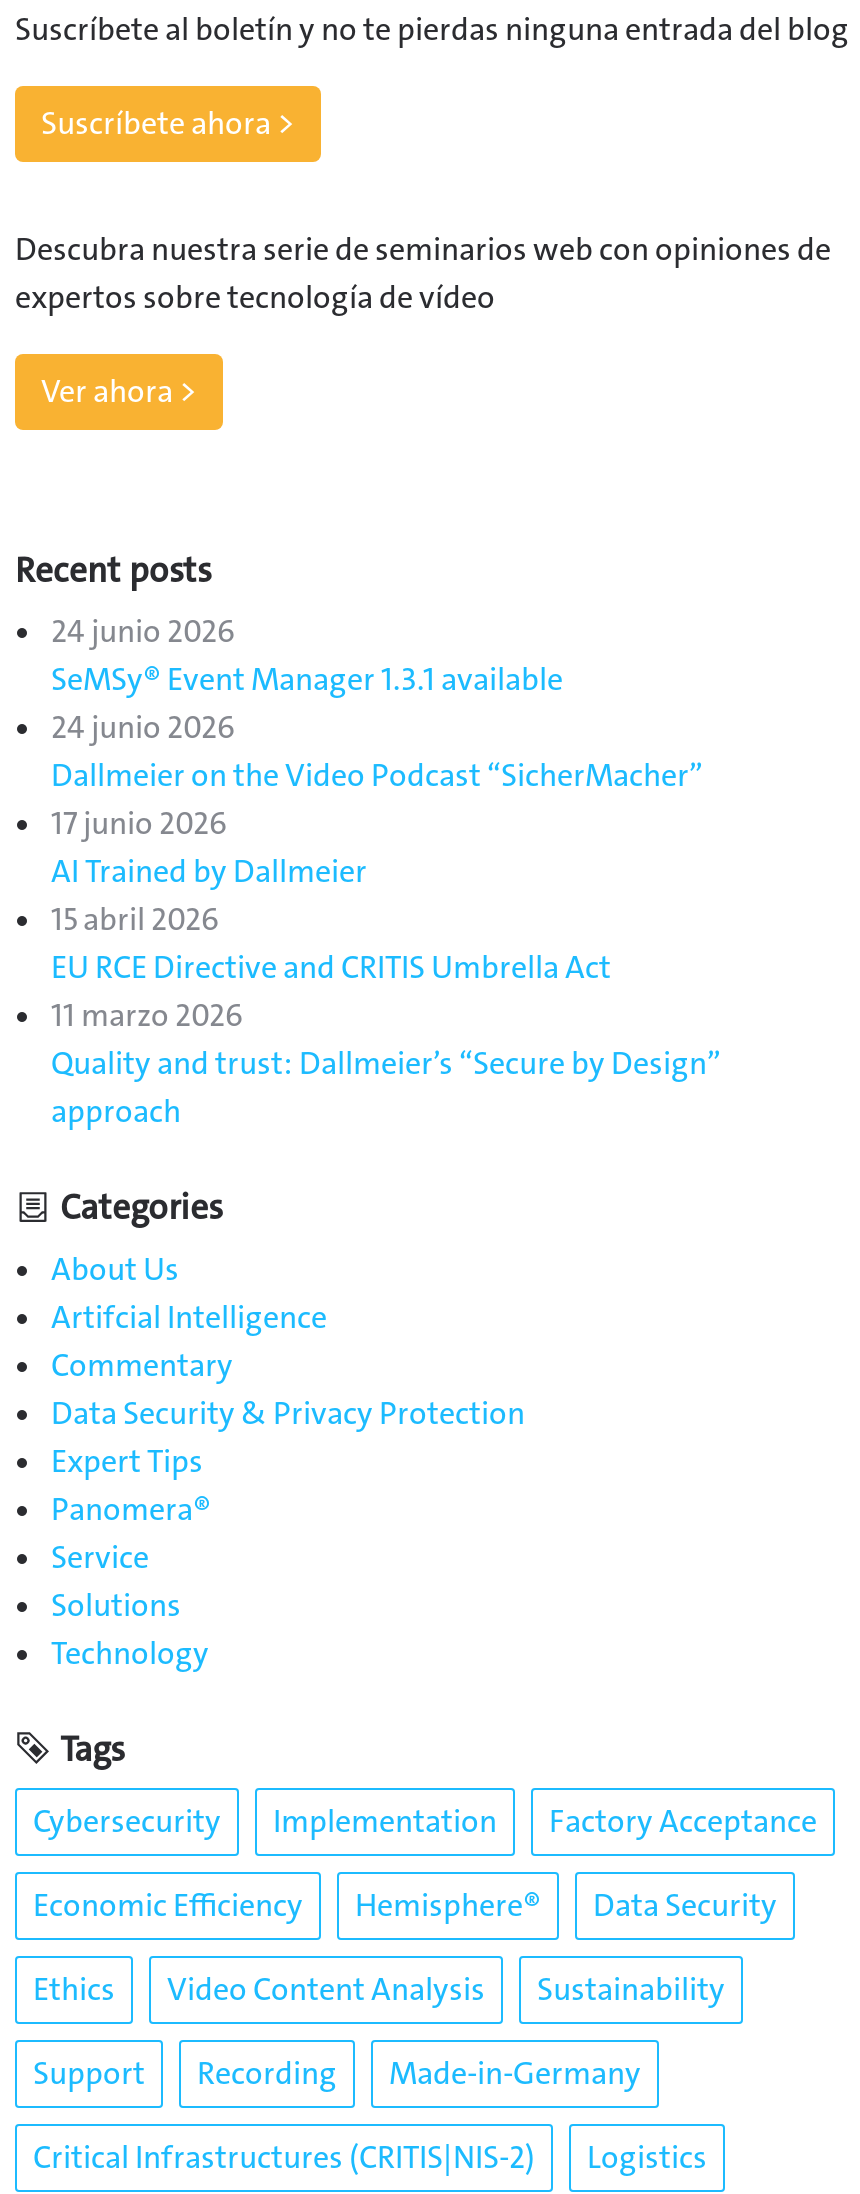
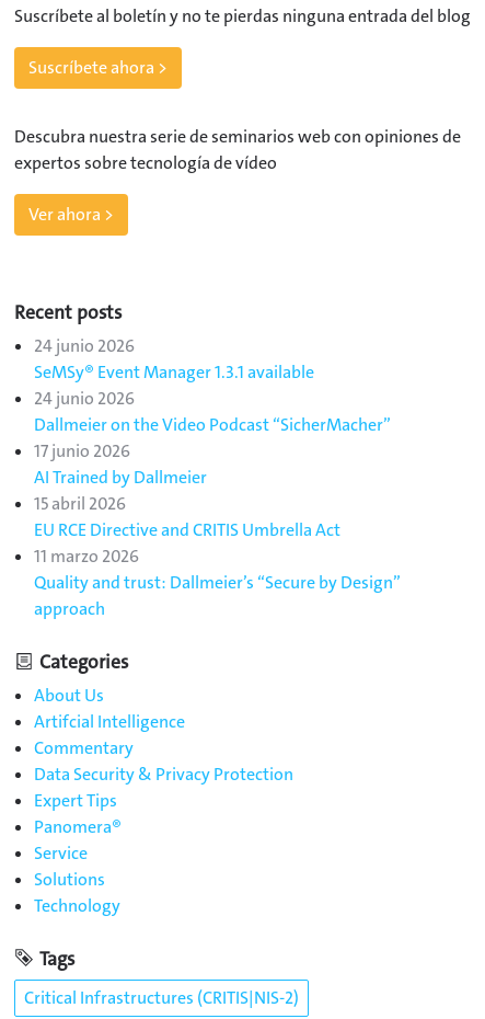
[33,1799,817,2093] Cybersecurity | Implementation | Factory Acceptance | Economic Efficiency | Hemisphere® | Data Security | Ethics | Video Content Analysis | Sustainability | Support | Recording | Made-in-Germany -> none
[587,2135,707,2177] Logistics -> none

